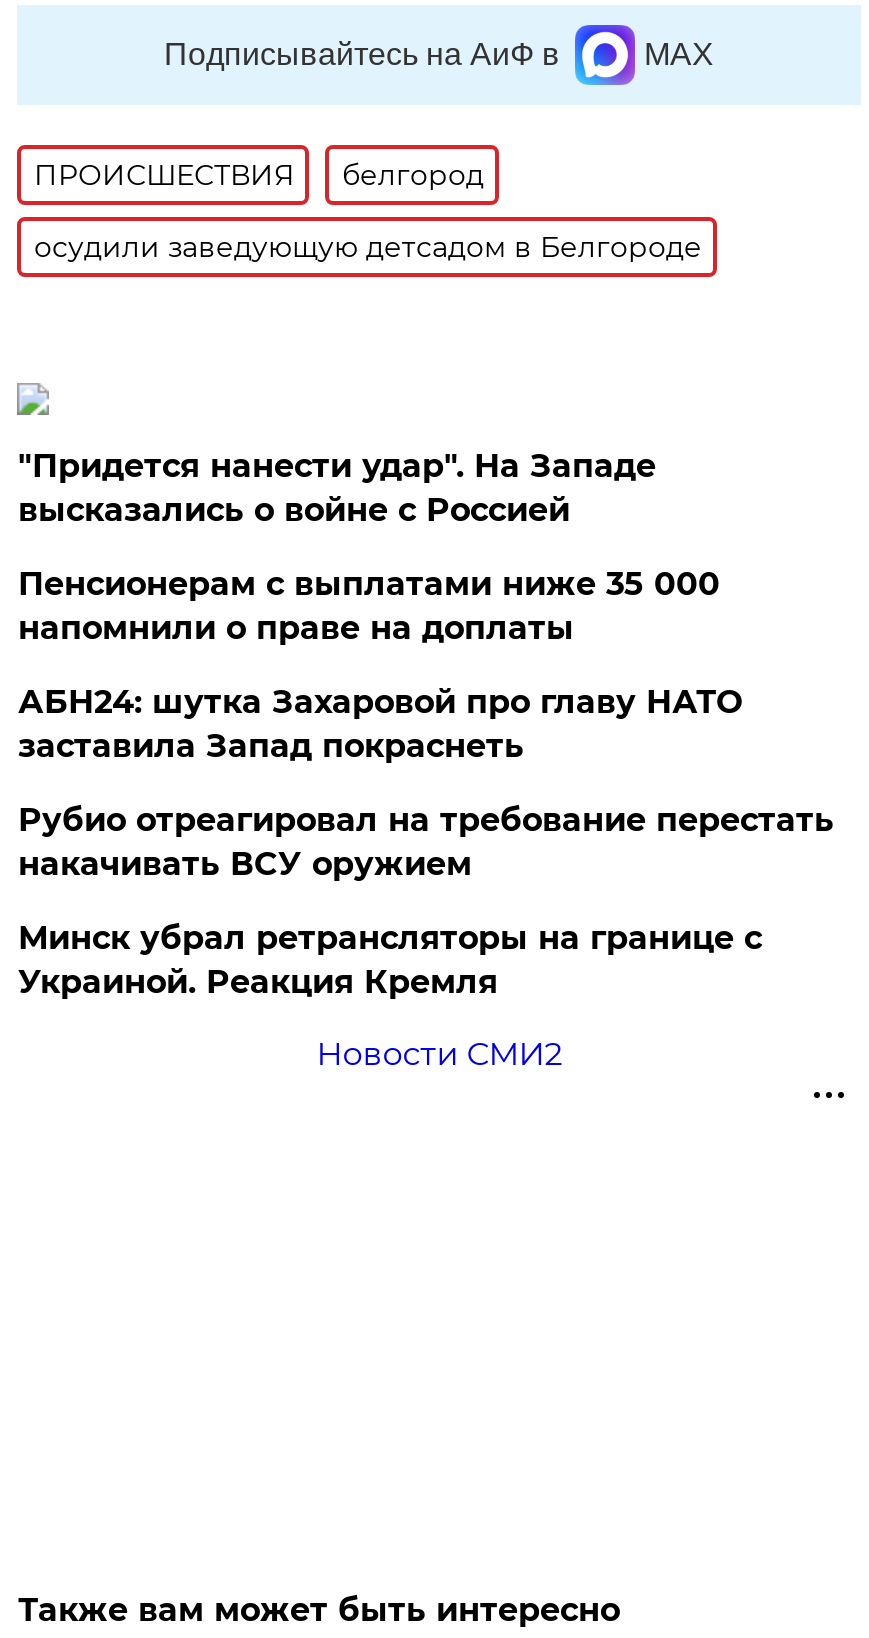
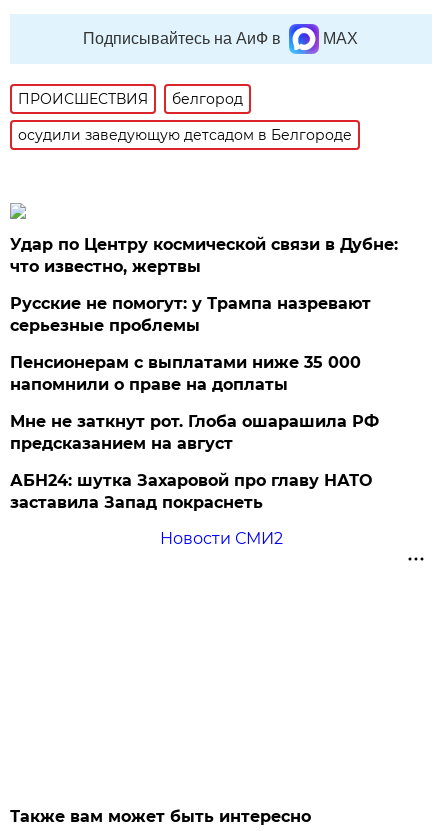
[18,447,656,529] "Придется нанести удар". На Западе | высказались о войне с Россией -> [10,235,398,335] Удар по Центру космической связи в Дубне: | что известно, жертвы | Русские не помогут: у Трампа назревают | серьезные проблемы
moved [18,565,720,647] -> [10,353,361,394]: Пенсионерам с выплатами ниже 35 000 | напомнили о праве на доплаты
none -> [10,412,379,453] Мне не заткнут рот. Глоба ошарашила РФ | предсказанием на август
moved [18,683,742,765] -> [10,471,372,512]: АБН24: шутка Захаровой про главу НАТО | заставила Запад покраснеть
[18,801,834,1001] Рубио отреагировал на требование перестать | накачивать ВСУ оружием | Минск убрал ретрансляторы на границе с | Украиной. Реакция Кремля -> none

